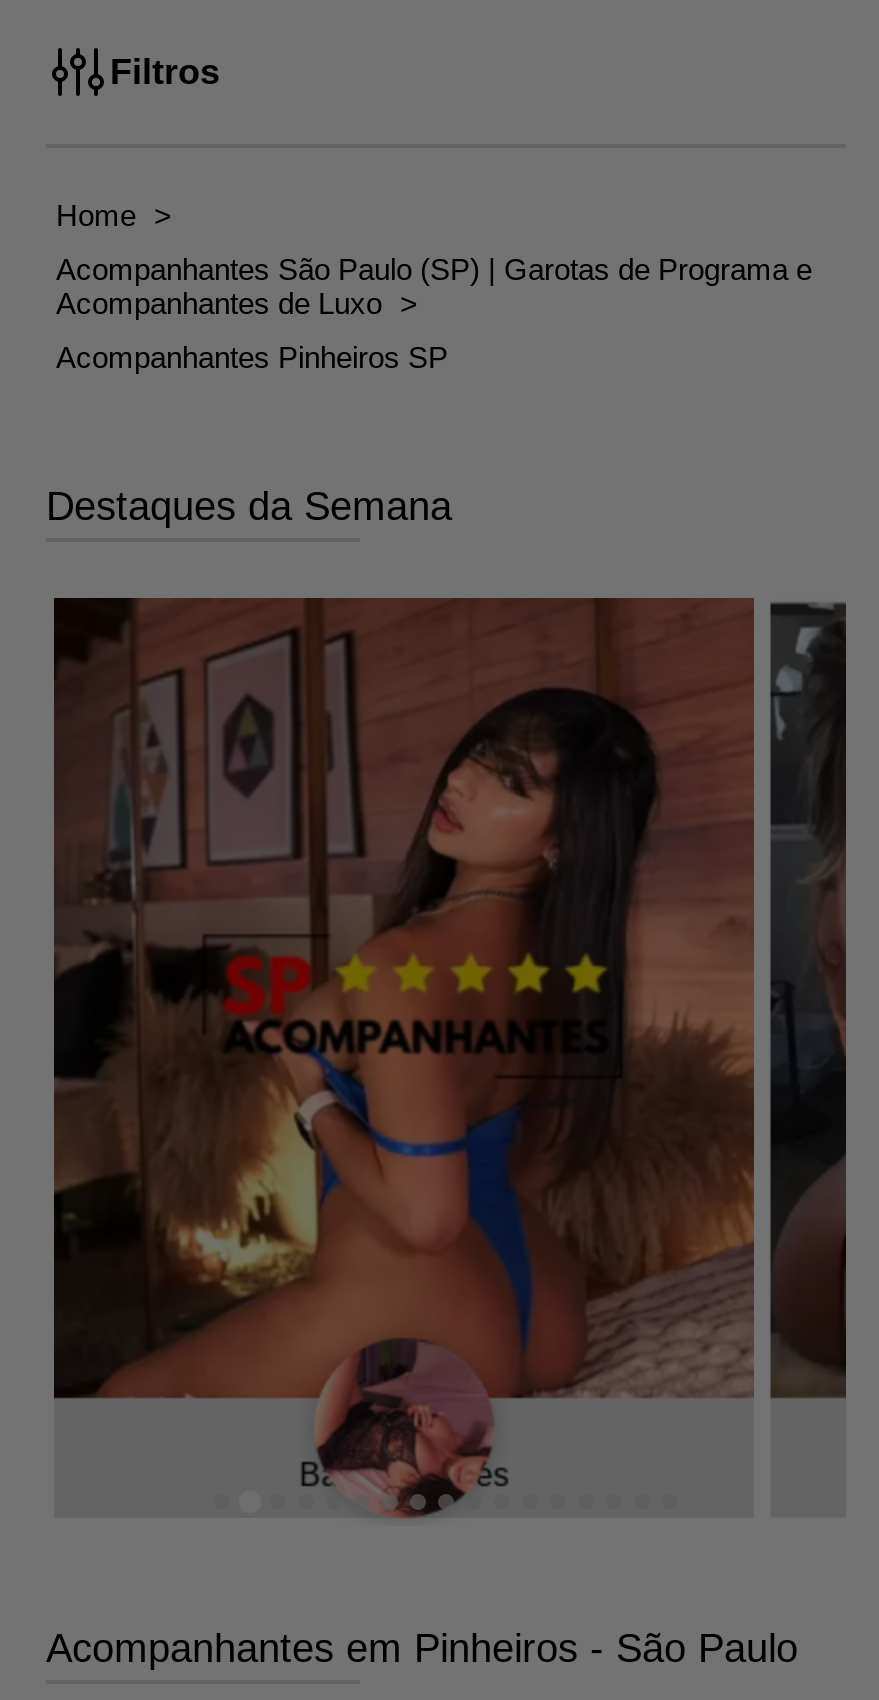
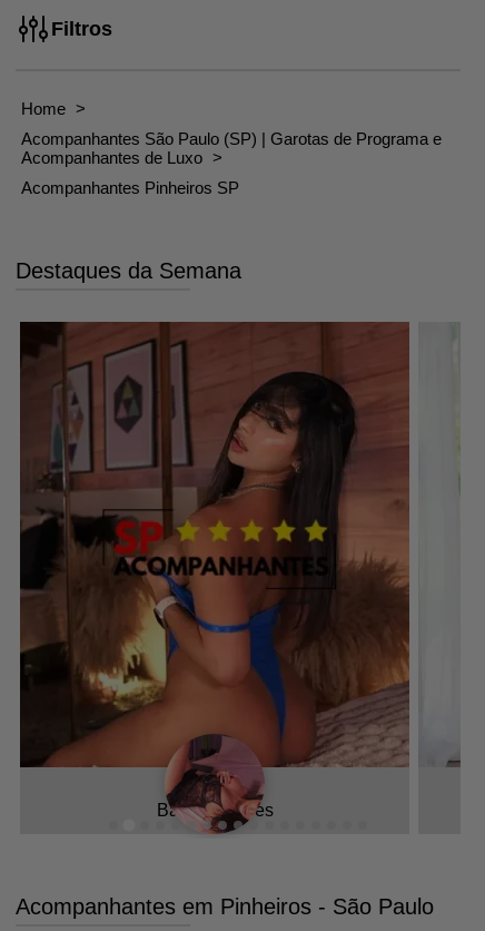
[768,602,848,1400] [image] -> none

